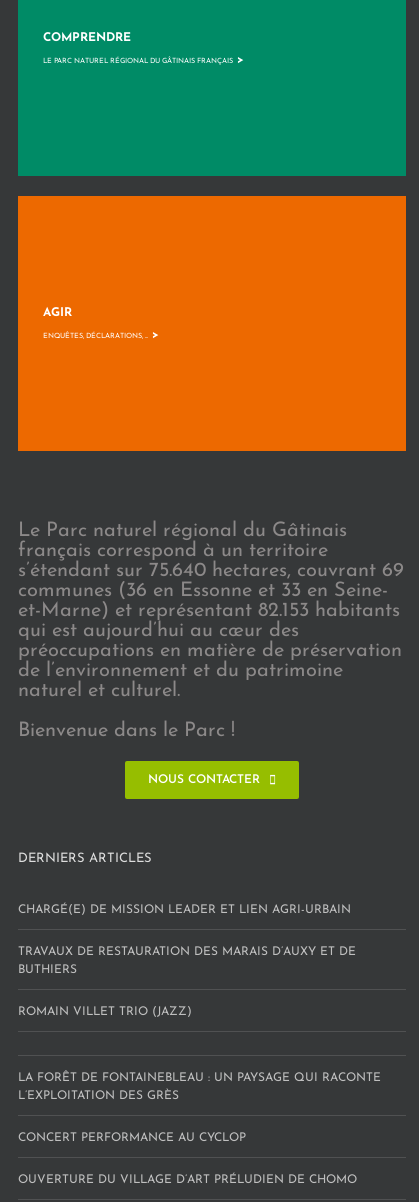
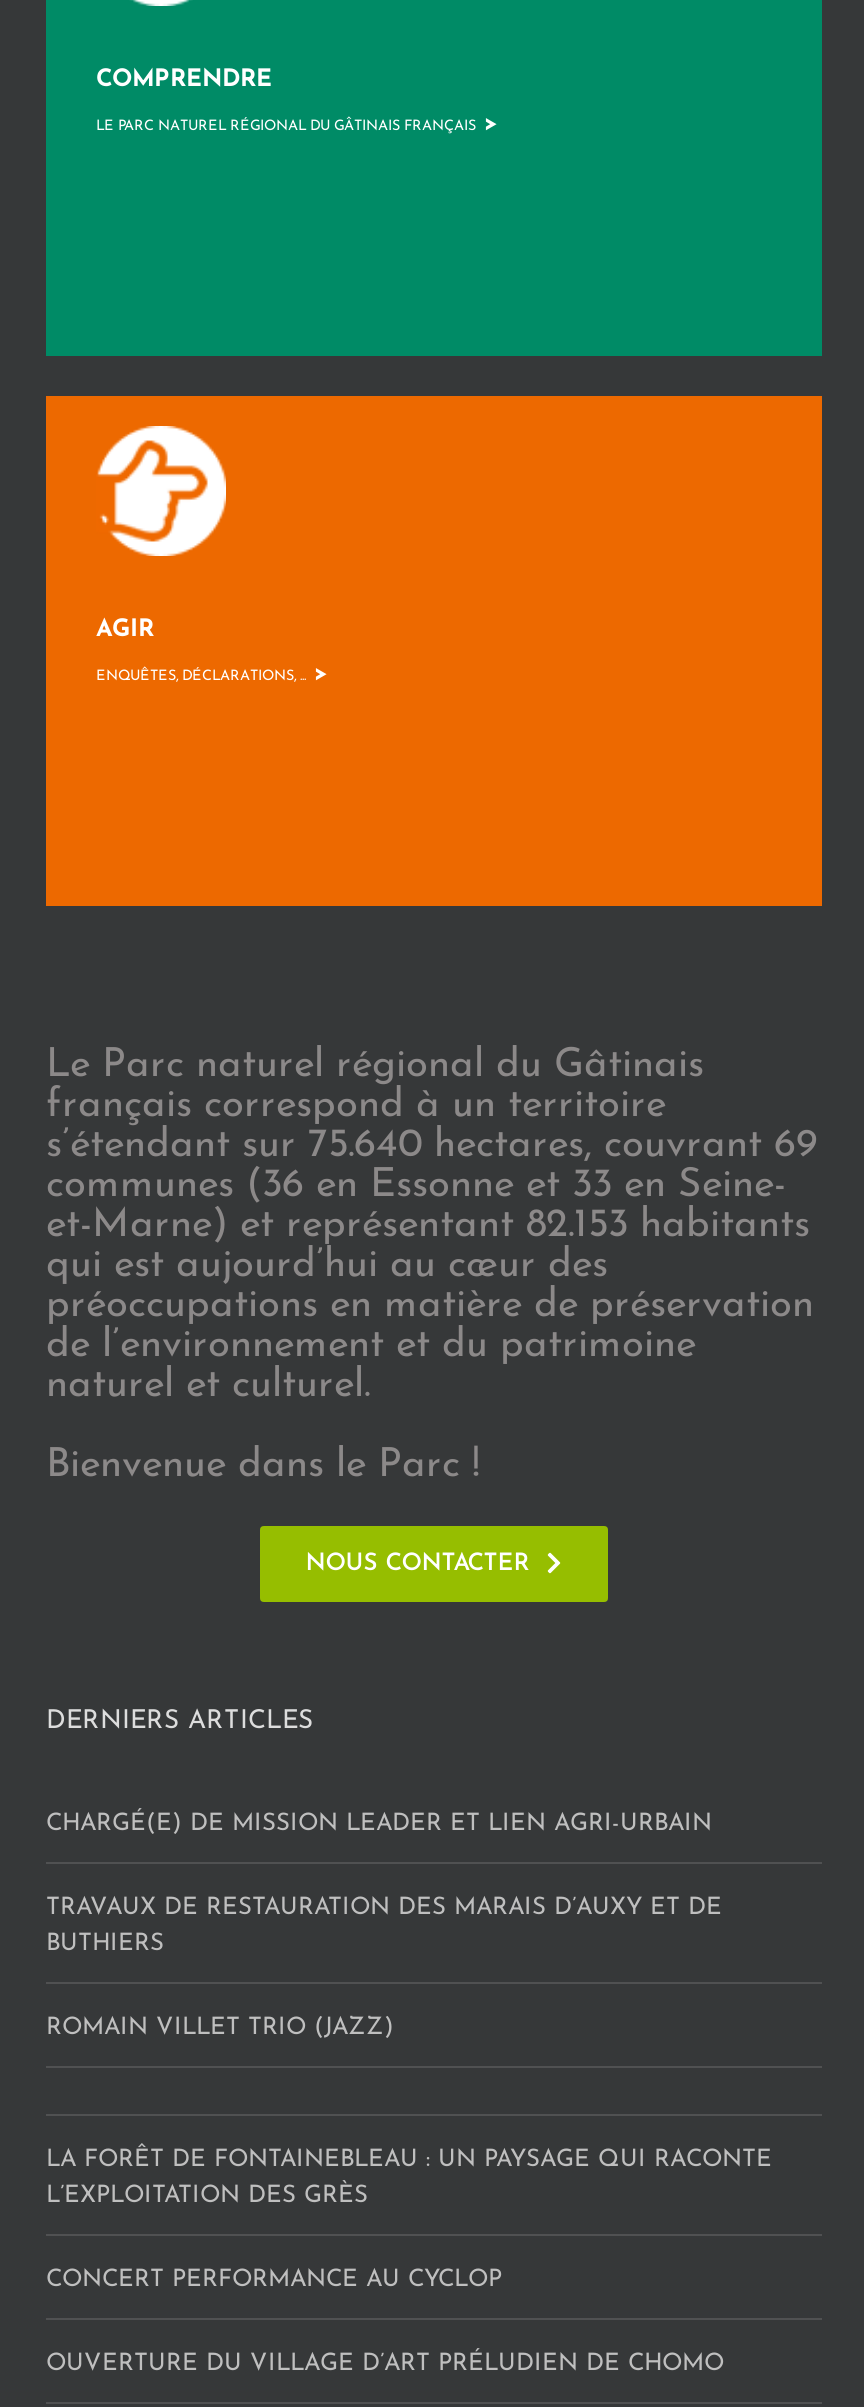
none -> [96,424,228,558] [image]

